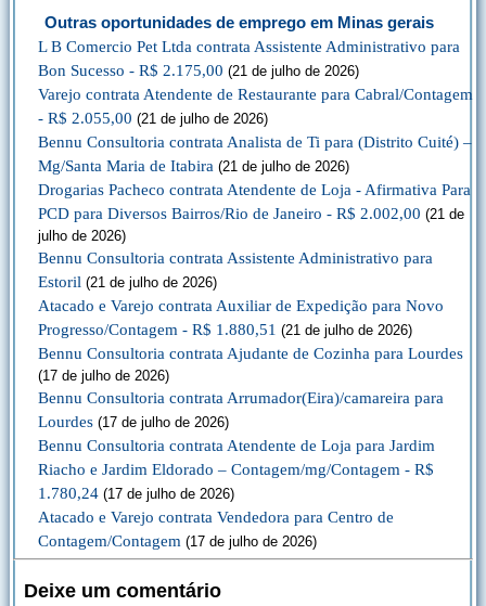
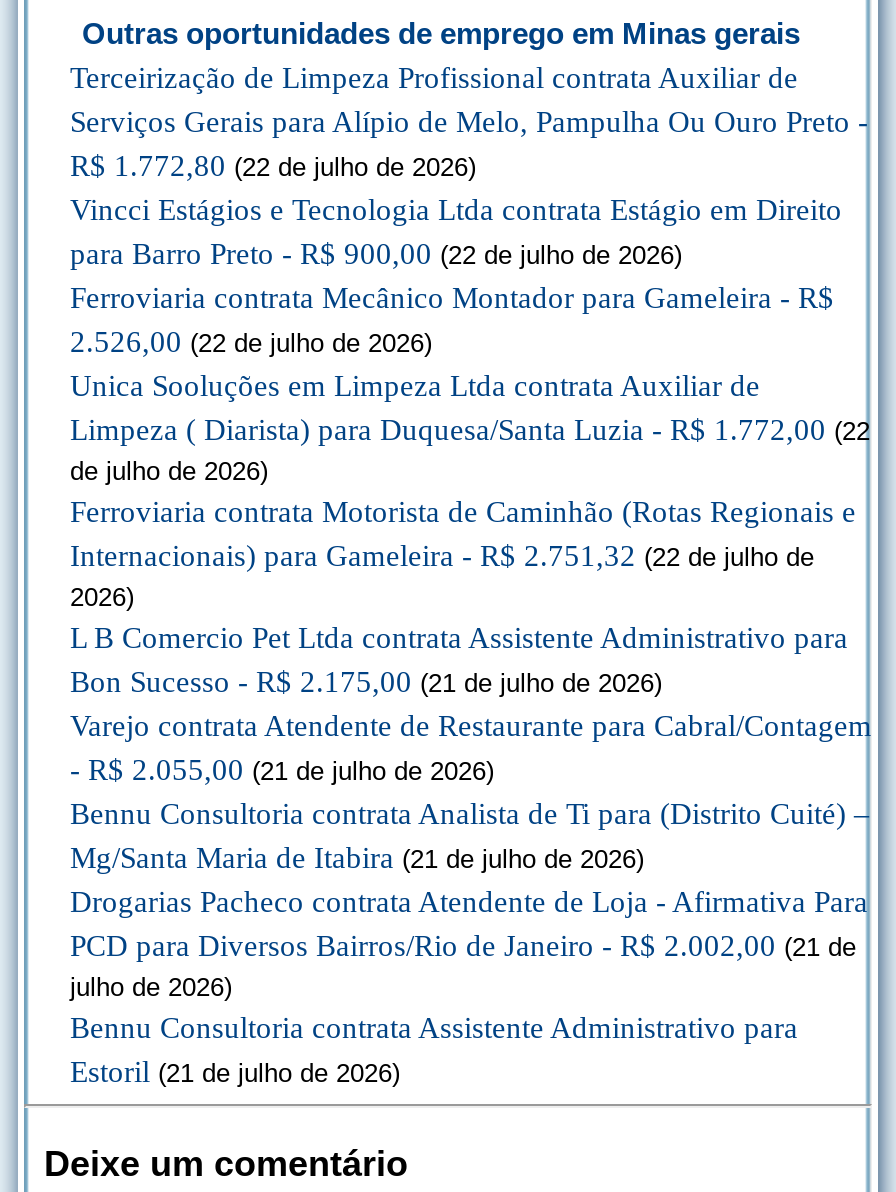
none -> [70,62,870,612] Terceirização de Limpeza Profissional contrata Auxiliar de | Serviços Gerais para Alípio de Melo, Pampulha Ou Ouro Preto - | R$ 1.772,80 (22 de julho de 2026) | Vincci Estágios e Tecnologia Ltda contrata Estágio em Direito | para Barro Preto - R$ 900,00 (22 de julho de 2026) | Ferroviaria contrata Mecânico Montador para Gameleira - R$ | 2.526,00 (22 de julho de 2026) | Unica Sooluções em Limpeza Ltda contrata Auxiliar de | Limpeza ( Diarista) para Duquesa/Santa Luzia - R$ 1.772,00 (22 | de julho de 2026) | Ferroviaria contrata Motorista de Caminhão (Rotas Regionais e | Internacionais) para Gameleira - R$ 2.751,32 (22 de julho de | 2026)
moved [38,38,473,291] -> [70,622,872,1088]: L B Comercio Pet Ltda contrata Assistente Administrativo para | Bon Sucesso - R$ 2.175,00 (21 de julho de 2026) | Varejo contrata Atendente de Restaurante para Cabral/Contagem | ... | Bennu Consultoria contrata Assistente Administrativo para | Estoril (21 de julho de 2026)
[38,297,463,550] Atacado e Varejo contrata Auxiliar de Expedição para Novo | Progresso/Contagem - R$ 1.880,51 (21 de julho de 2026) | Bennu Consultoria contrata Ajudante de Cozinha para Lourdes | (17 de julho de 2026) | Bennu Consultoria contrata Arrumador(Eira)/camareira para | Lourdes (17 de julho de 2026) | Bennu Consultoria contrata Atendente de Loja para Jardim | Riacho e Jardim Eldorado – Contagem/mg/Contagem - R$ | 1.780,24 (17 de julho de 2026) | Atacado e Varejo contrata Vendedora para Centro de | Contagem/Contagem (17 de julho de 2026) -> none

